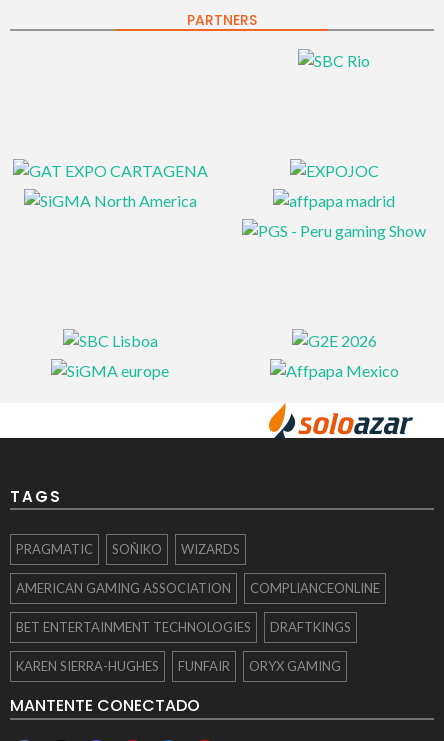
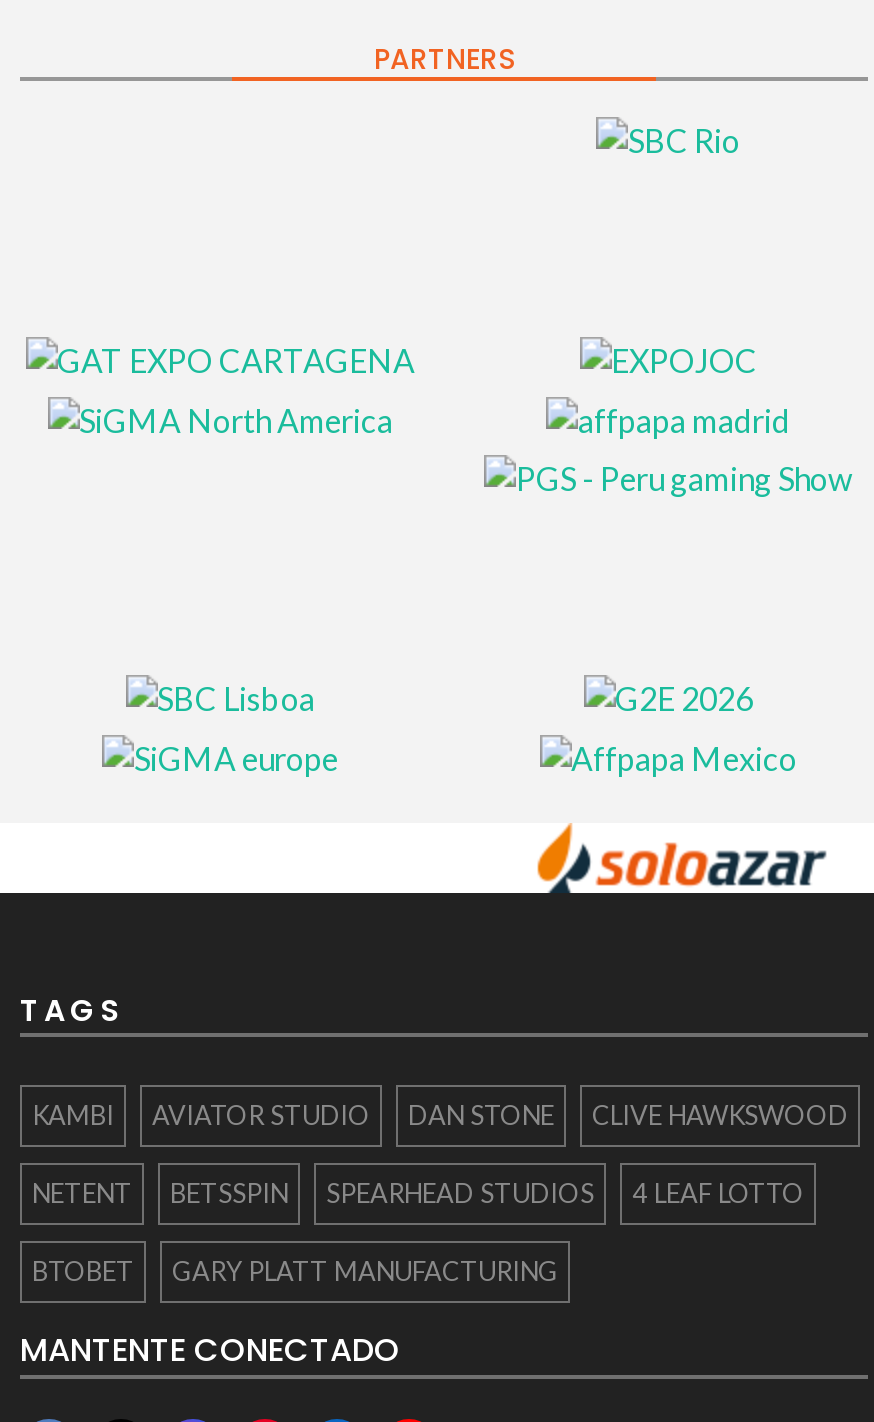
[16,541,380,674] PRAGMATIC | SOÑIKO | WIZARDS | AMERICAN GAMING ASSOCIATION | COMPLIANCEONLINE | BET ENTERTAINMENT TECHNOLOGIES | DRAFTKINGS | KAREN SIERRA-HUGHES | FUNFAIR | ORYX GAMING -> [32,1099,848,1287] KAMBI | AVIATOR STUDIO | DAN STONE | CLIVE HAWKSWOOD | NETENT | BETSSPIN | SPEARHEAD STUDIOS | 4 LEAF LOTTO | BTOBET | GARY PLATT MANUFACTURING

